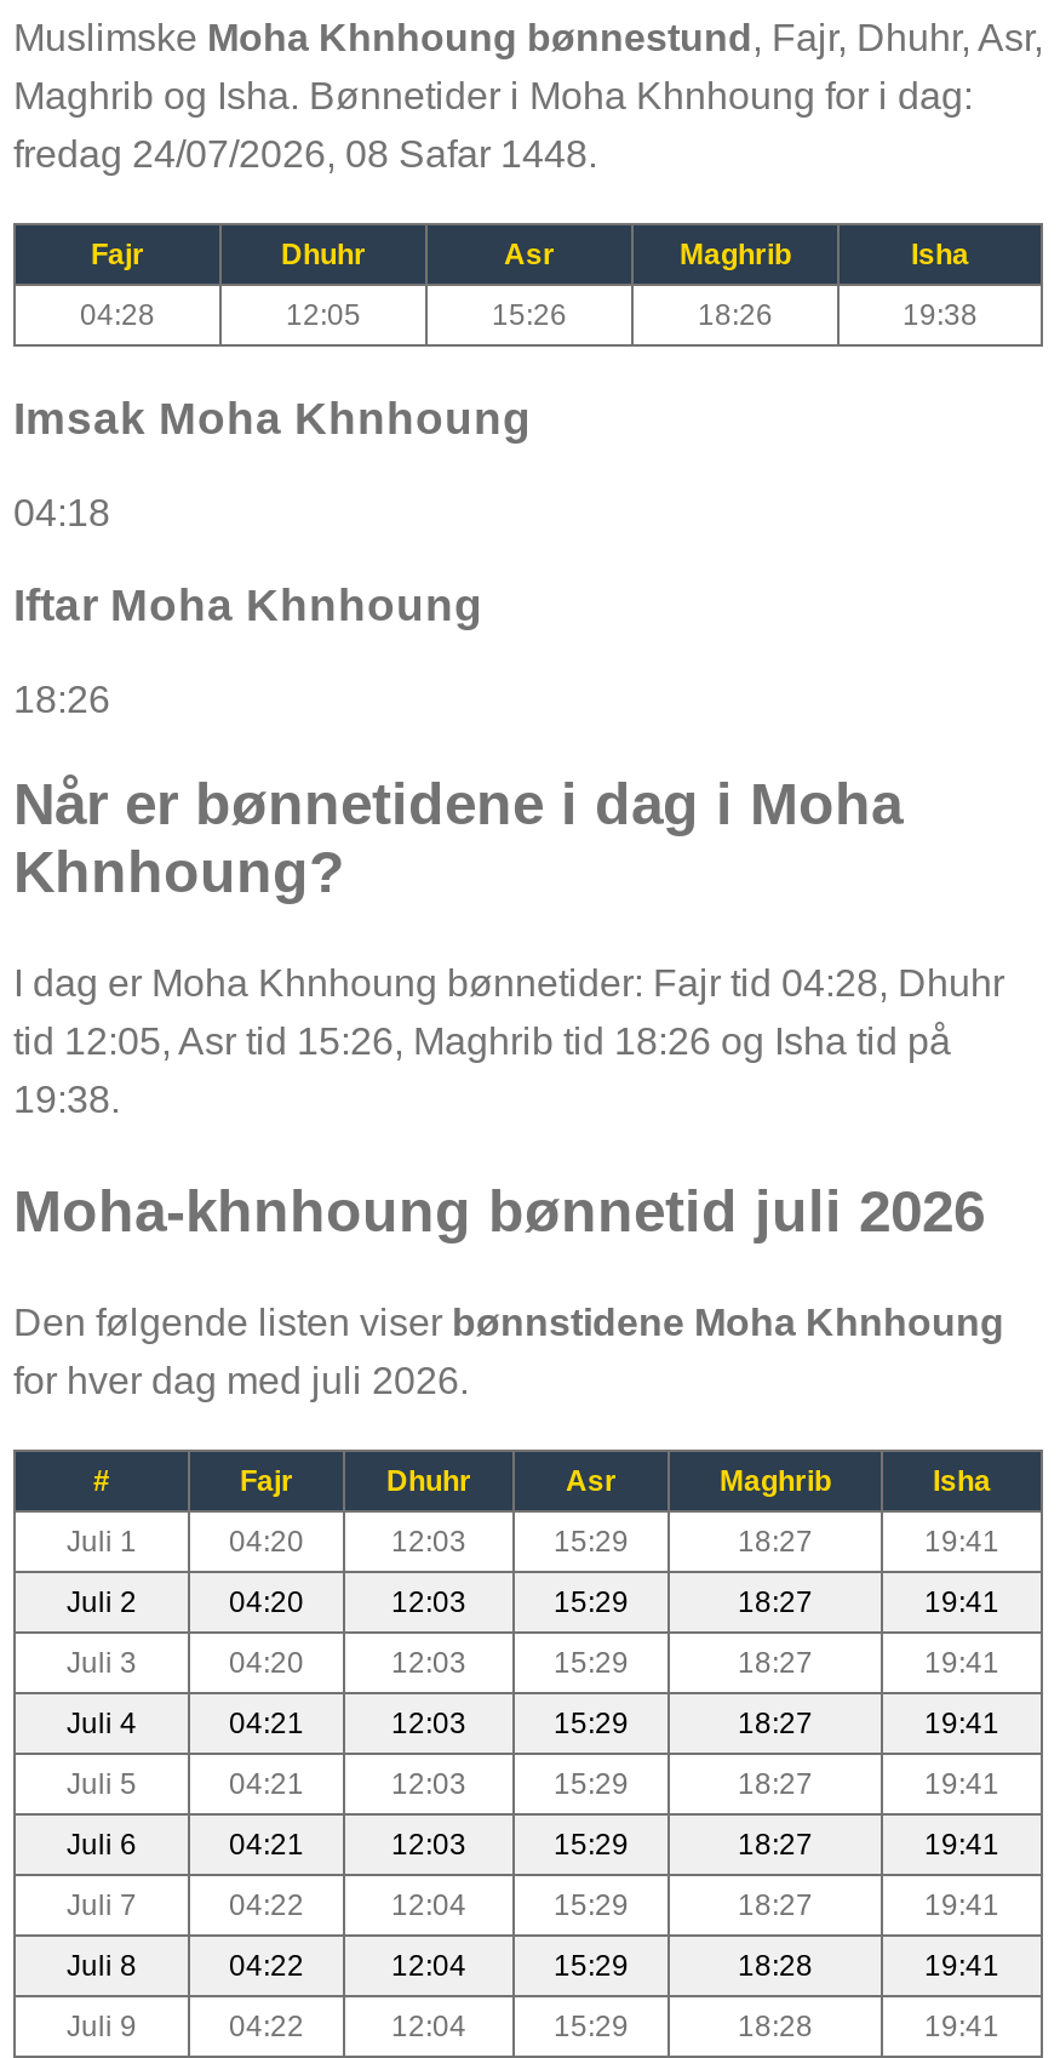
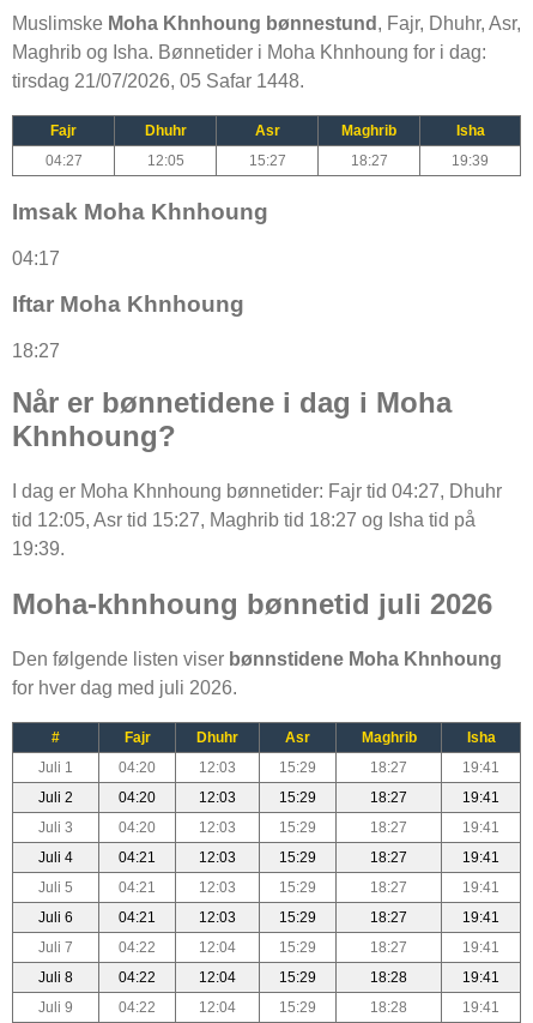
[13,134,597,175] fredag 24/07/2026, 08 Safar 1448. -> [12,71,304,91] tirsdag 21/07/2026, 05 Safar 1448.
[80,299,155,333] 04:28 -> [45,153,82,169] 04:27
[492,299,567,333] 15:26 -> [249,153,286,169] 15:27
[698,299,773,333] 18:26 -> [350,153,387,169] 18:27
[903,299,978,333] 19:38 -> [452,153,489,169] 19:39
[13,491,110,532] 04:18 -> [12,248,60,268] 04:17
[13,679,110,720] 18:26 -> [12,341,60,361] 18:27
[13,962,1004,1003] I dag er Moha Khnhoung bønnetider: Fajr tid 04:28, Dhuhr -> [12,481,502,501] I dag er Moha Khnhoung bønnetider: Fajr tid 04:27, Dhuhr
[13,1020,951,1061] tid 12:05, Asr tid 15:26, Maghrib tid 18:26 og Isha tid på -> [12,509,476,530] tid 12:05, Asr tid 15:27, Maghrib tid 18:27 og Isha tid på
[13,1078,120,1119] 19:38. -> [12,538,65,559] 19:39.

